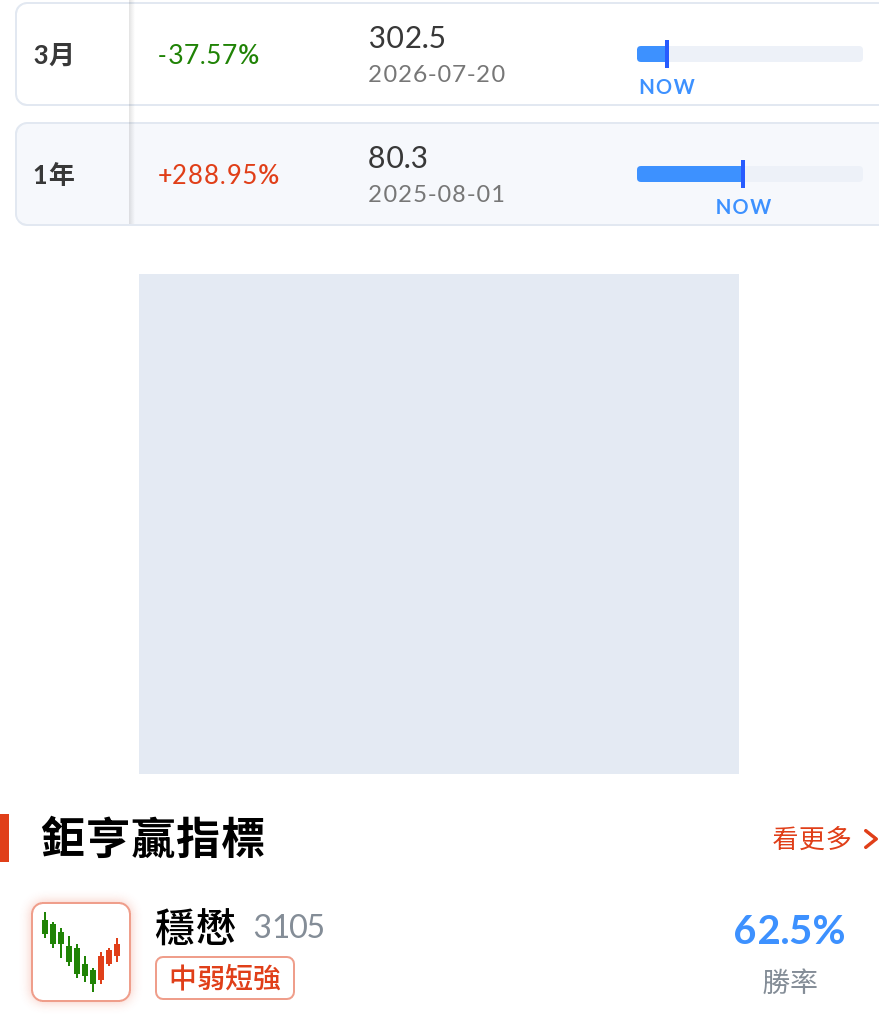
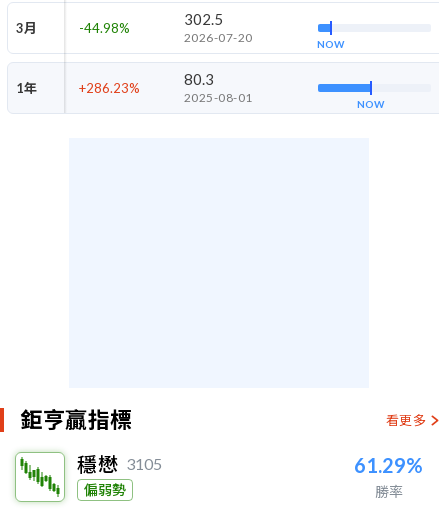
[158,37,260,69] -37.57% -> [79,19,130,35] -44.98%
[158,157,280,189] +288.95% -> [79,79,140,95] +286.23%
[29,900,281,1004] [image] | 中弱短強 -> [13,450,126,504] [image] | 偏弱勢
[733,904,847,952] 62.5% -> [354,453,423,477] 61.29%

